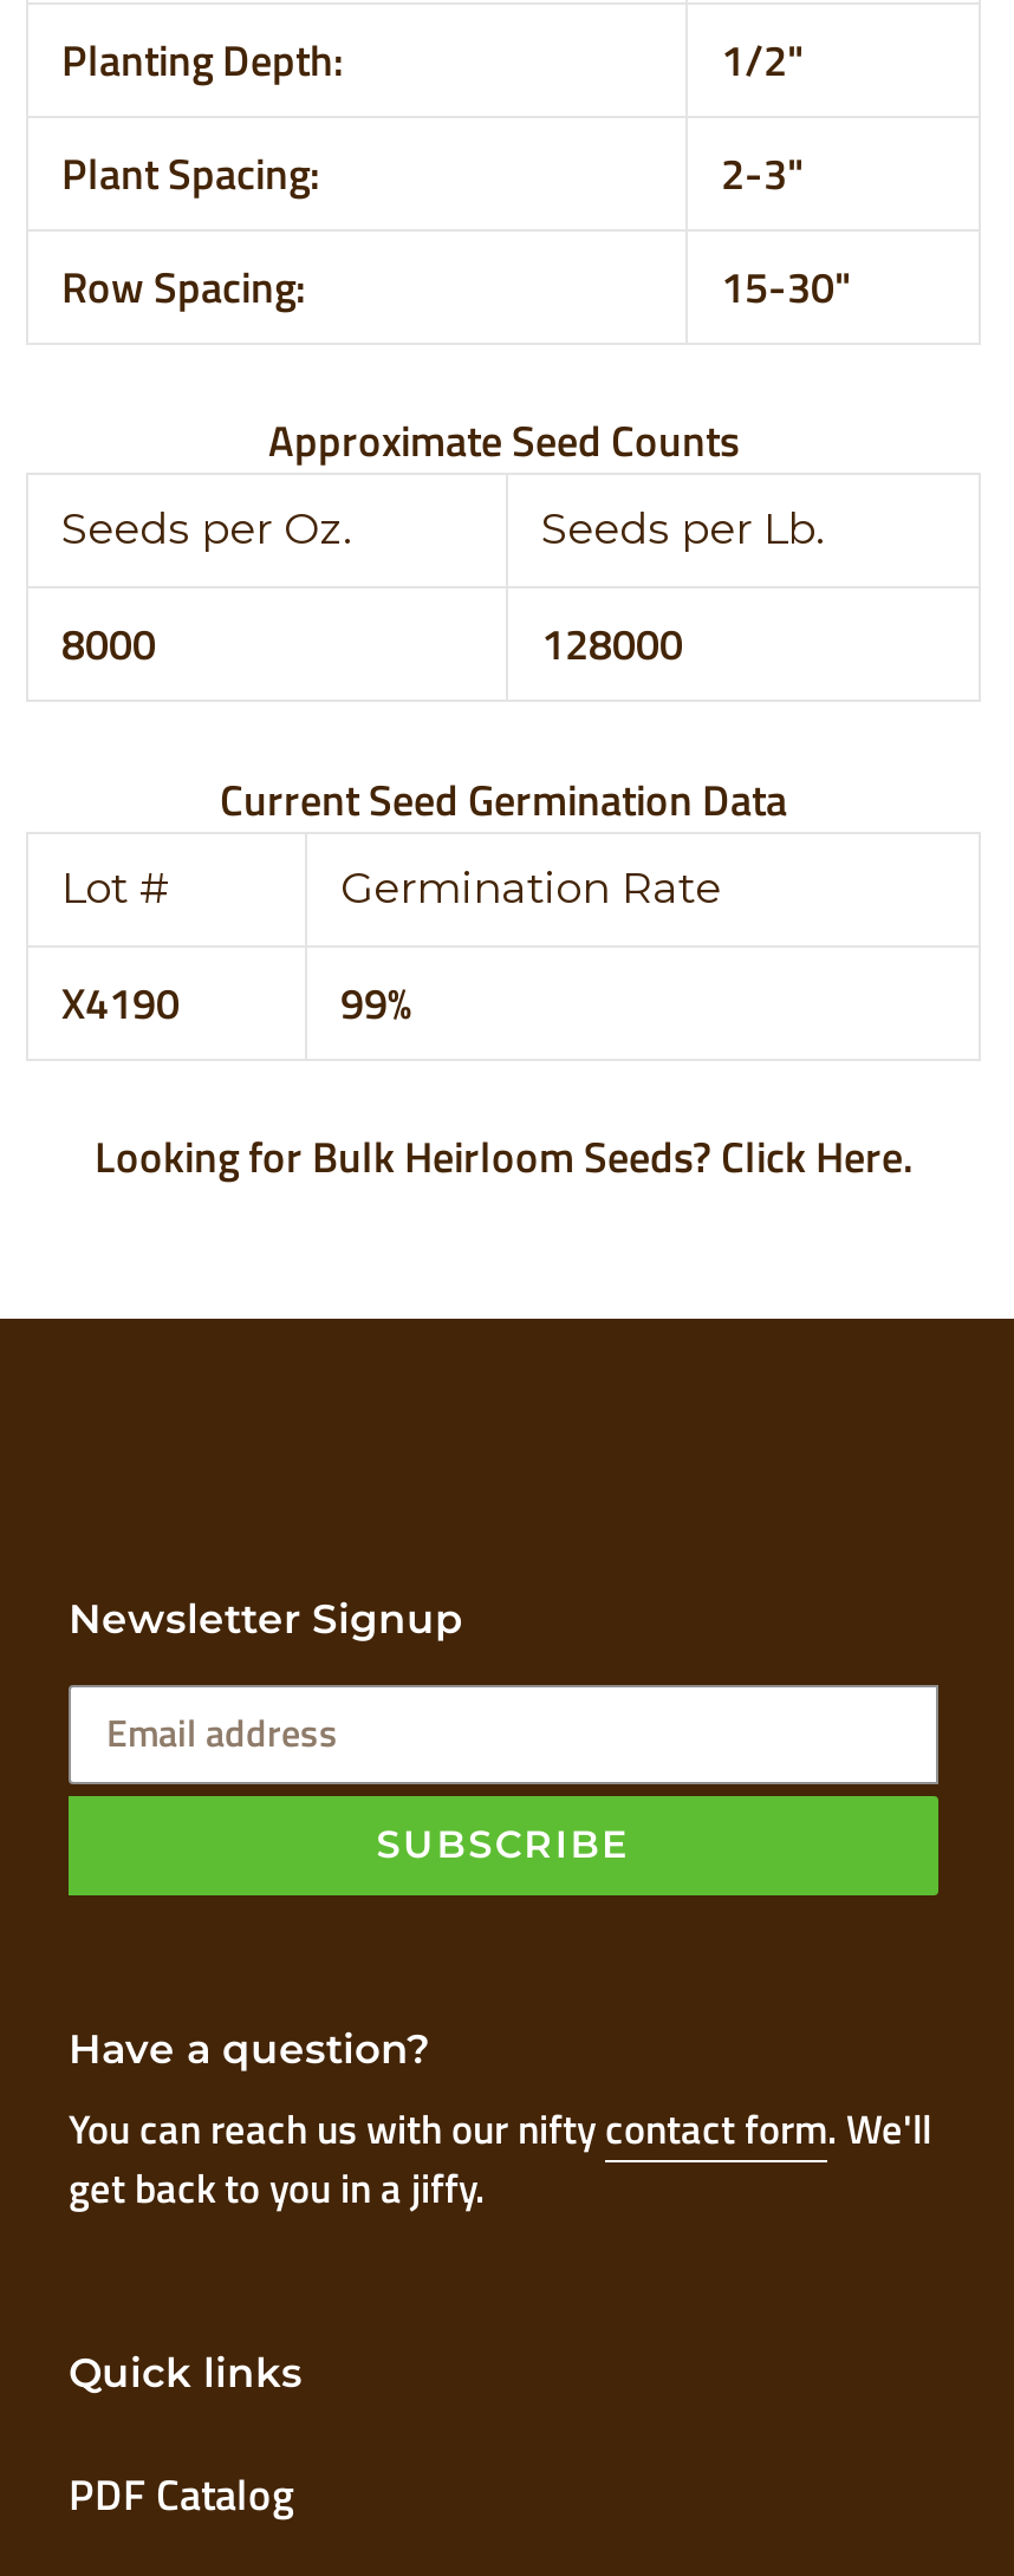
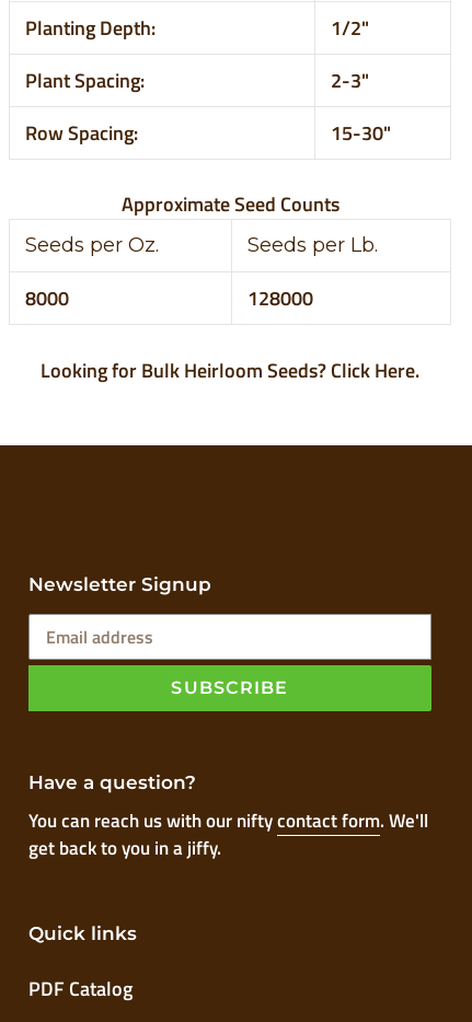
[61,767,787,1034] Current Seed Germination Data | Lot # | Germination Rate | X4190 | 99% -> none

